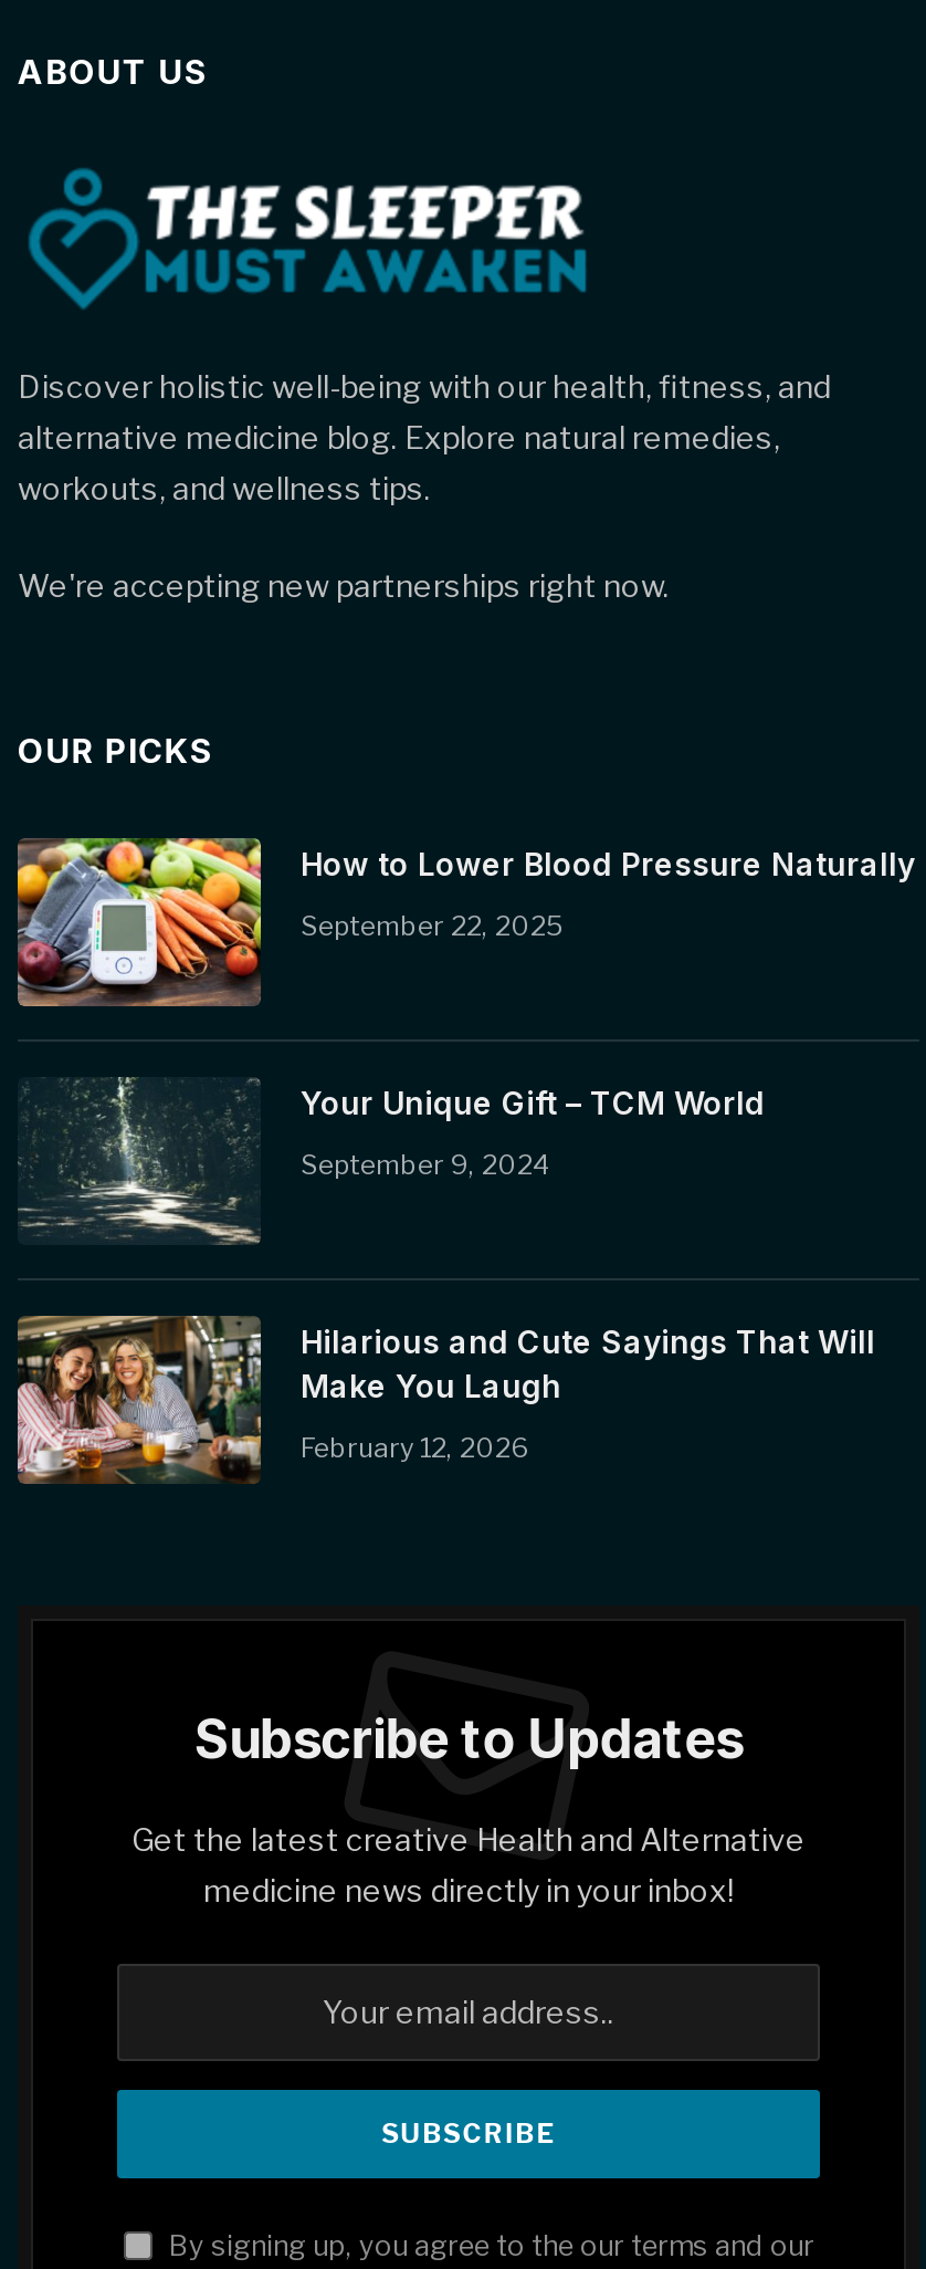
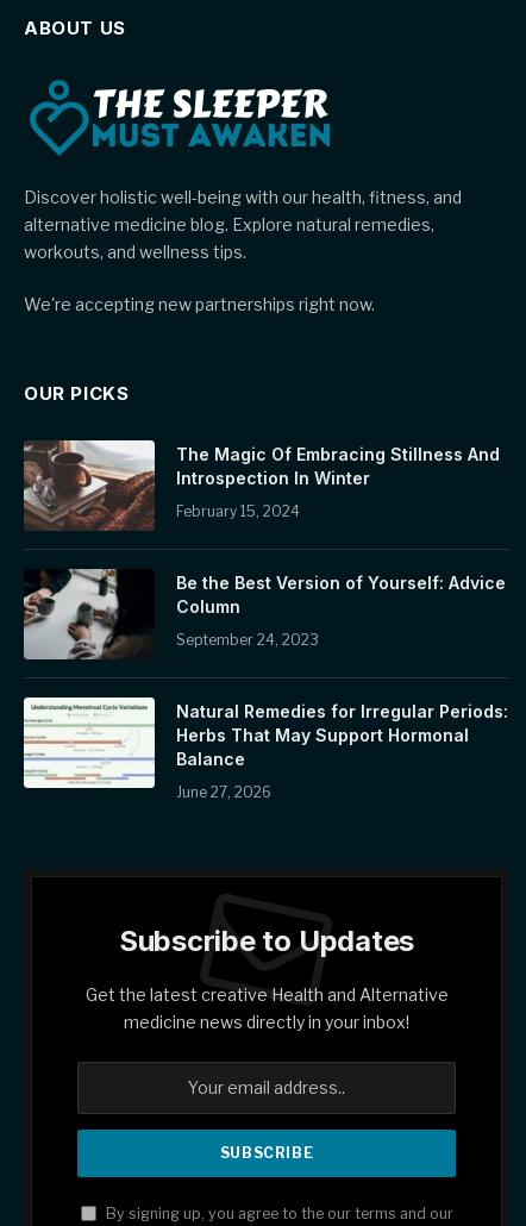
[18,836,915,1006] [image] | How to Lower Blood Pressure Naturally -> [24,439,500,531] [image] | The Magic Of Embracing Stillness And | Introspection In Winter
[301,908,564,941] September 22, 2025 -> [176,502,300,520] February 15, 2024
[18,1077,765,1245] [image] | Your Unique Gift – TCM World -> [23,568,506,661] [image] | Be the Best Version of Yourself: Advice | Column
[301,1147,550,1180] September 9, 2024 -> [176,630,319,648] September 24, 2023
[15,1314,875,1484] [image] | Hilarious and Cute Sayings That Will | Make You Laugh -> [23,696,508,789] [image] | Natural Remedies for Irregular Periods: | Herbs That May Support Hormonal | Balance
[301,1430,528,1463] February 12, 2026 -> [176,783,271,801] June 27, 2026

